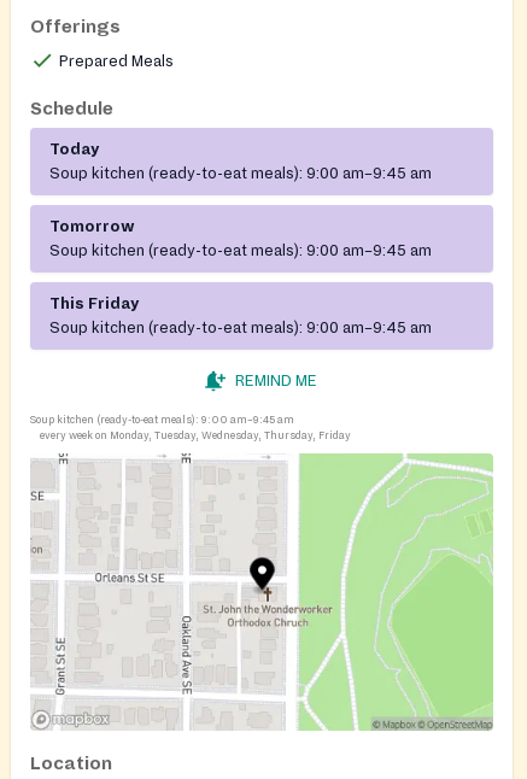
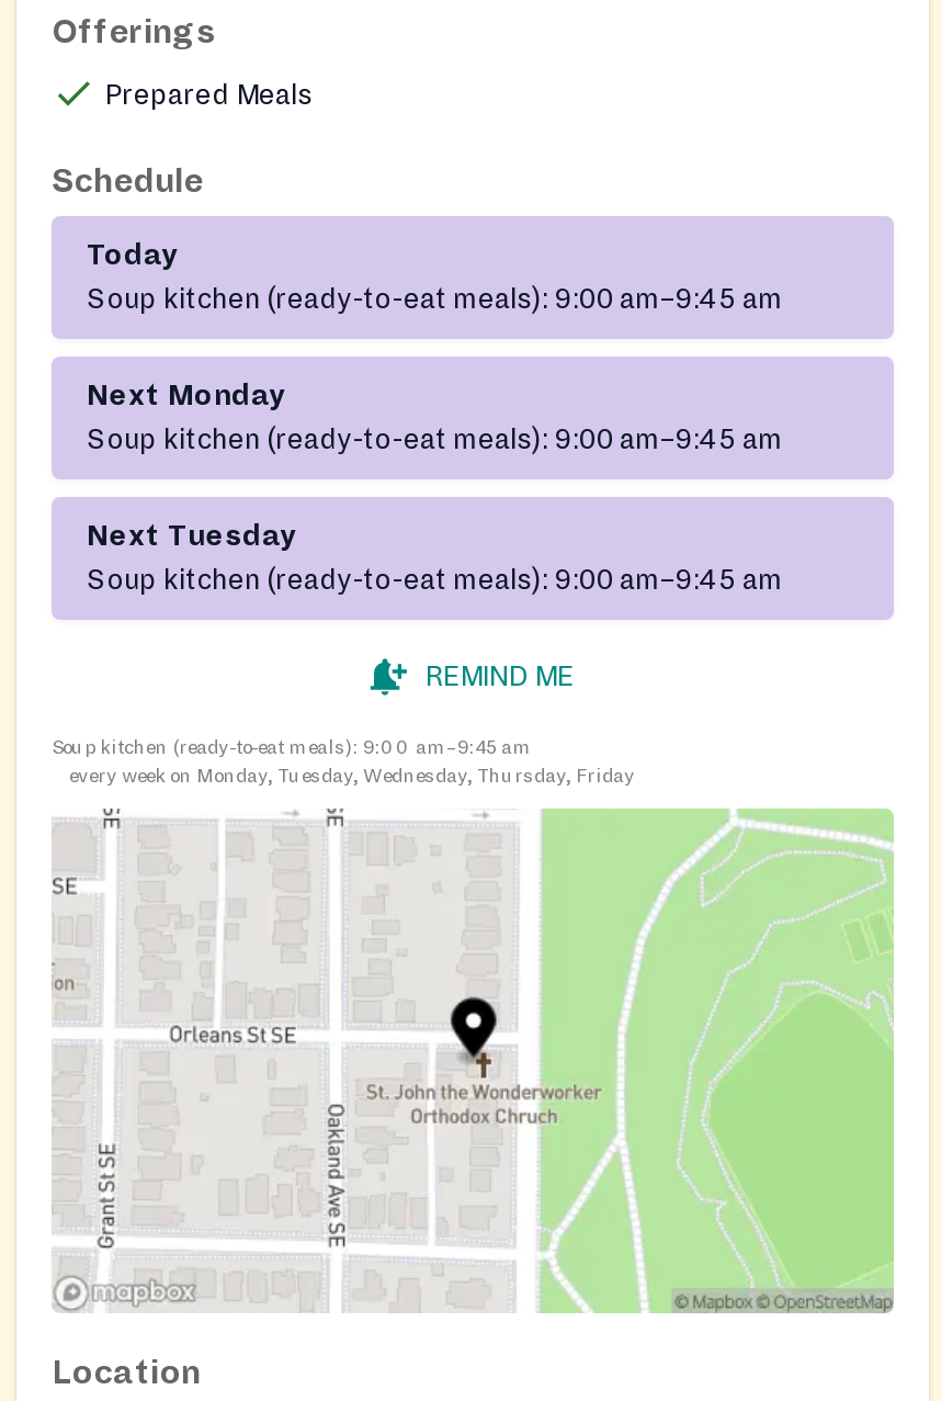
[49,218,135,235] Tomorrow -> [87,380,286,411] Next Monday
[49,295,140,312] This Friday -> [87,521,297,551] Next Tuesday

